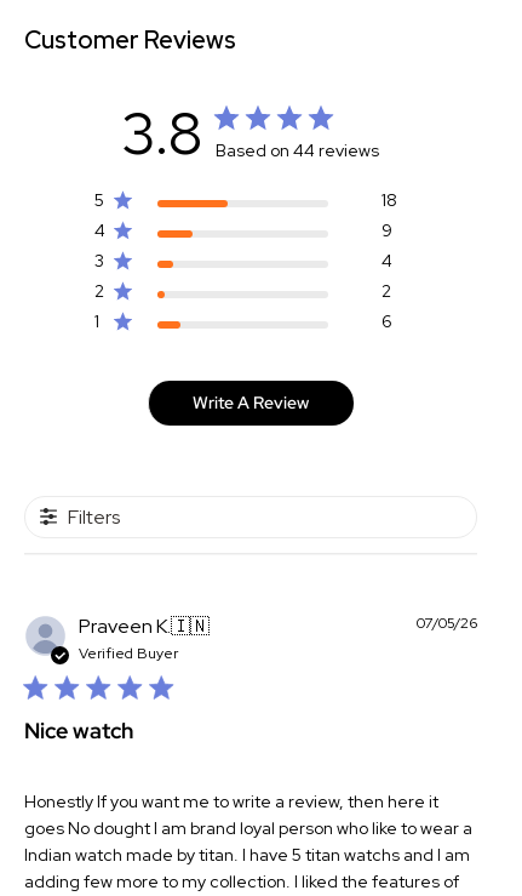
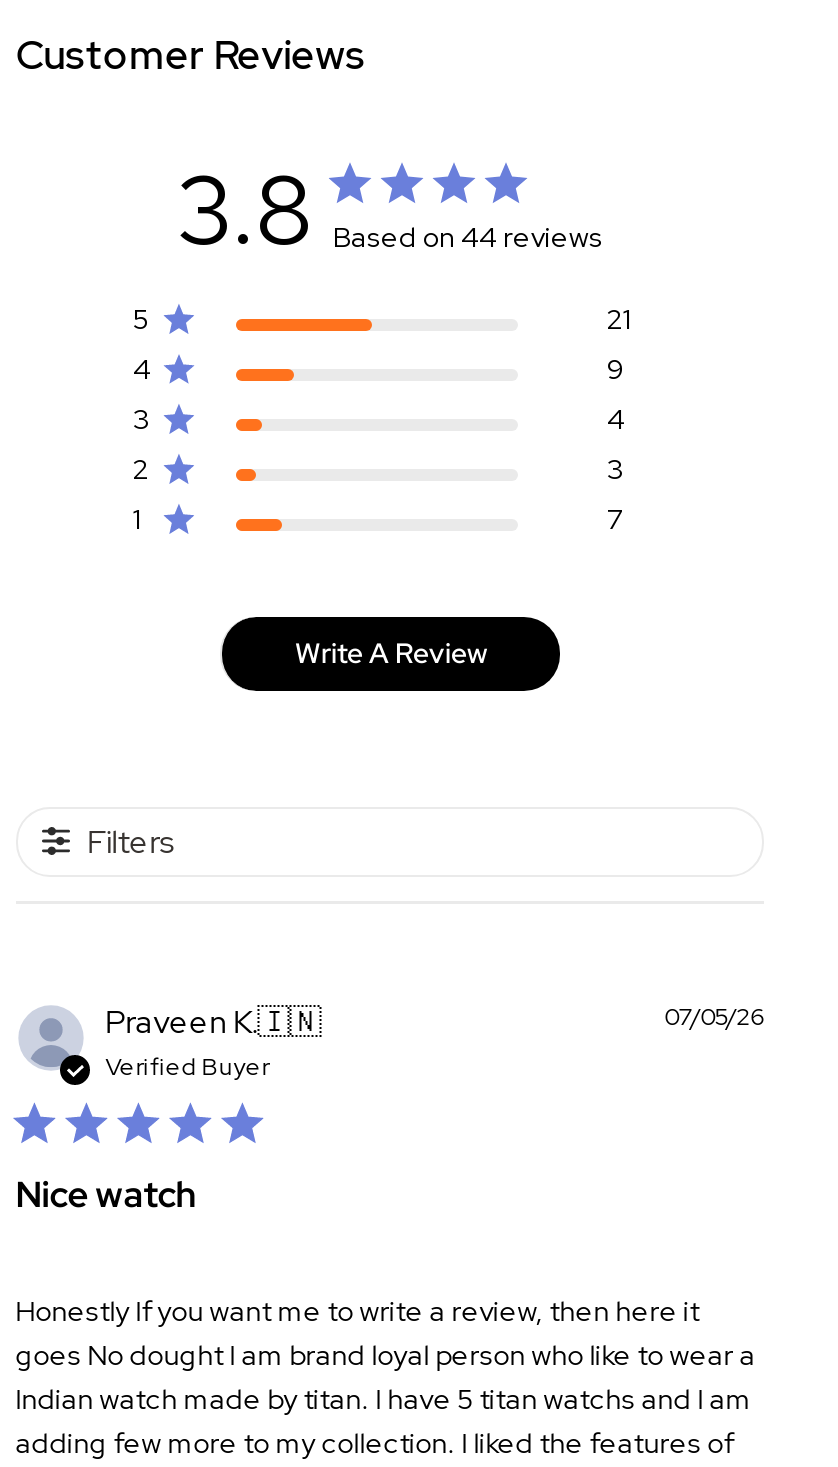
[382,189,397,211] 18 -> [607,300,631,336] 21
[382,280,391,302] 2 -> [607,450,623,486] 3
[382,310,392,332] 6 -> [607,500,623,536] 7

